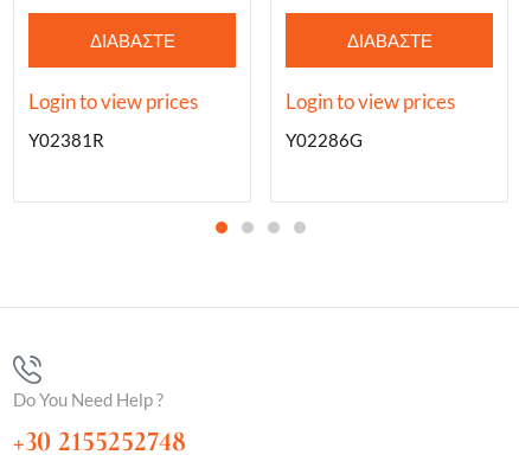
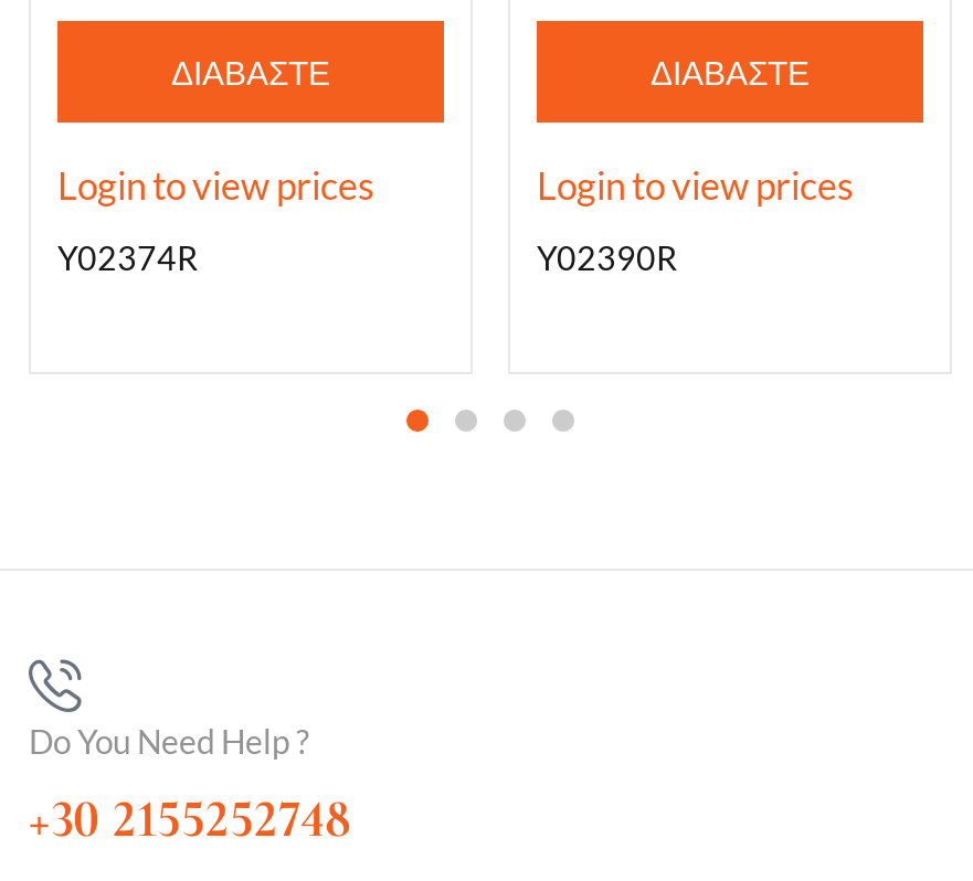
[28,129,104,150] Y02381R -> [57,237,199,277] Y02374R
[286,129,363,150] Y02286G -> [537,237,678,277] Y02390R

